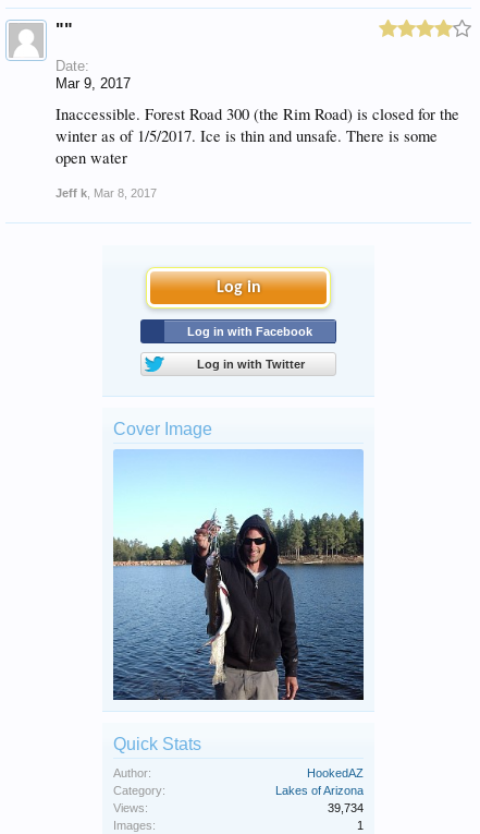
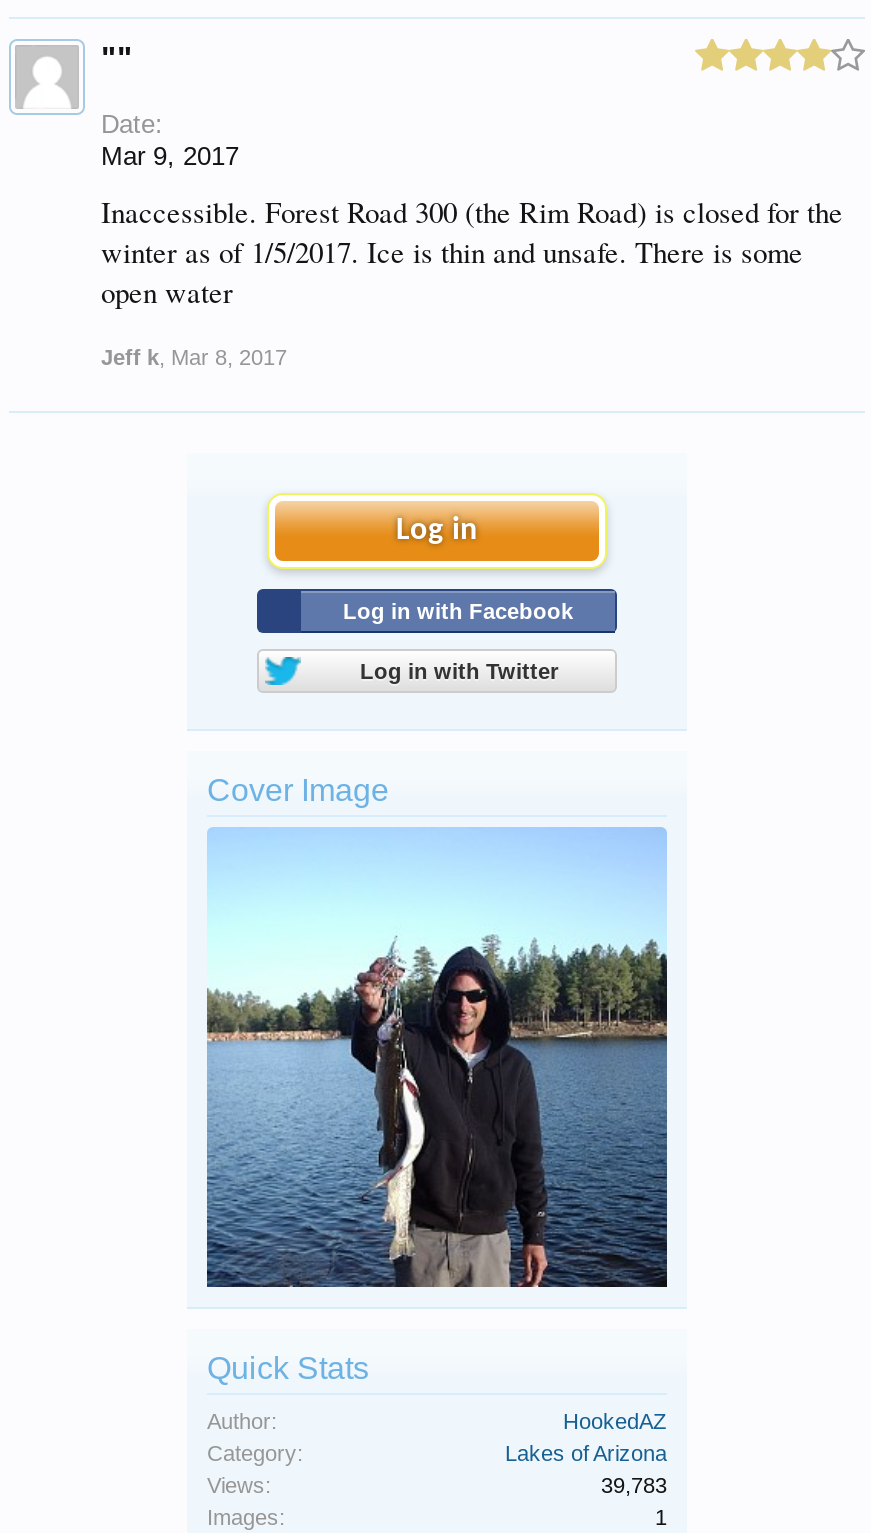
[328,801,364,814] 39,734 -> [601,1473,667,1497] 39,783

